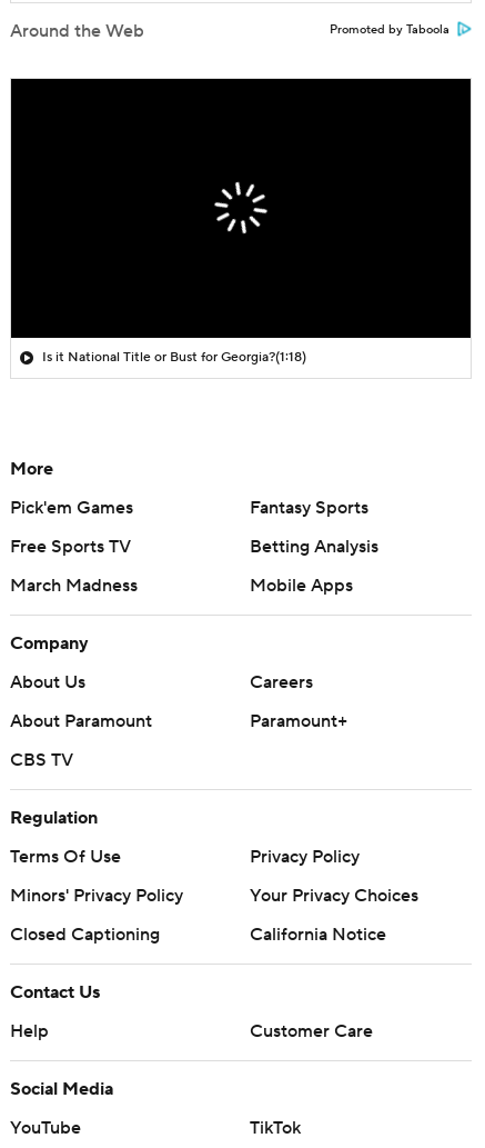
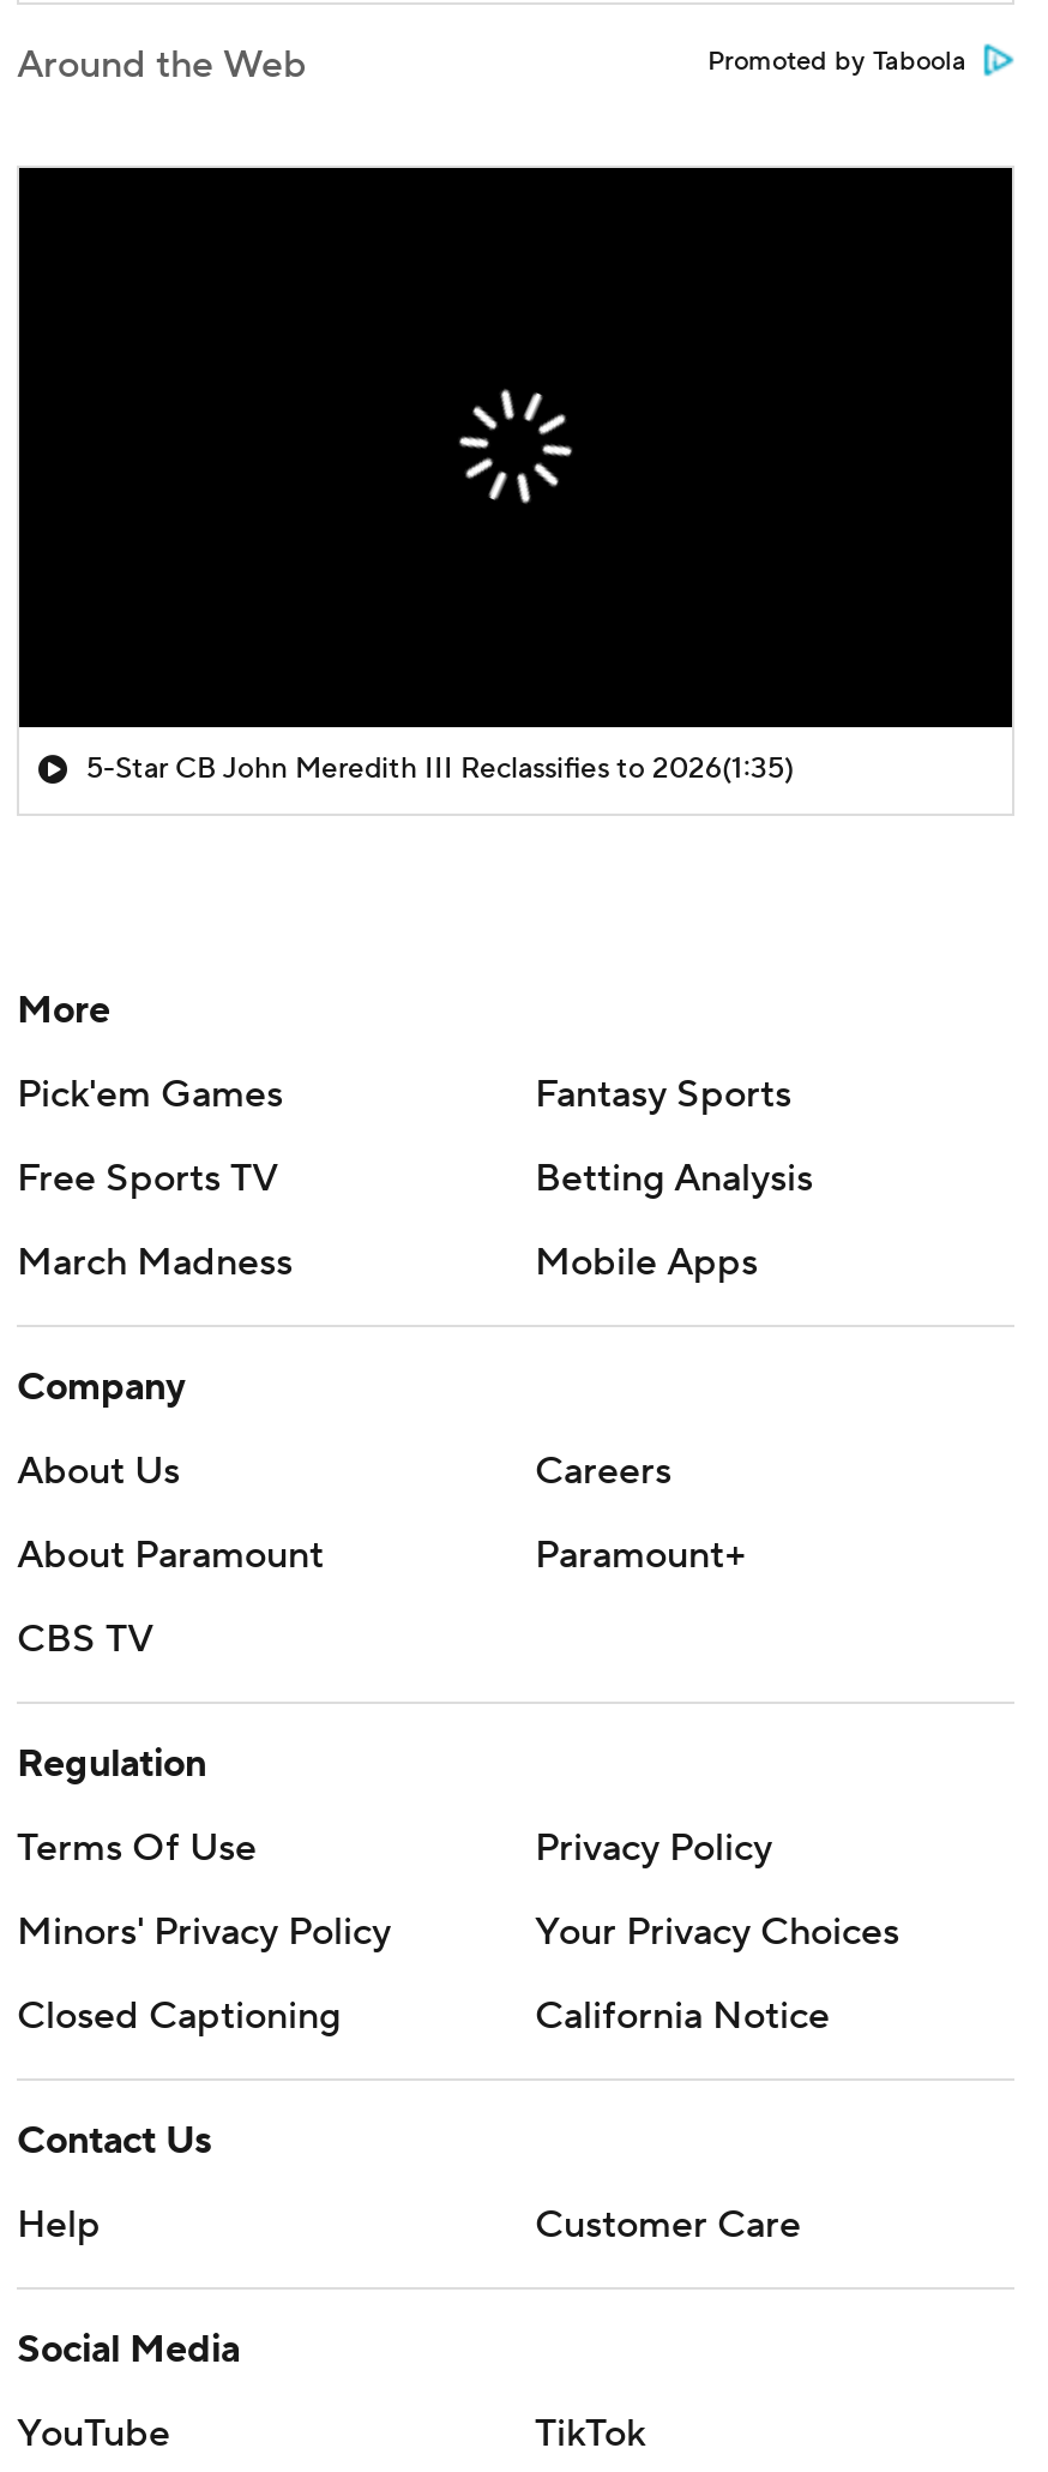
[42,349,306,366] Is it National Title or Bust for Georgia?(1:18) -> [86,751,794,787] 5-Star CB John Meredith III Reclassifies to 2026(1:35)

